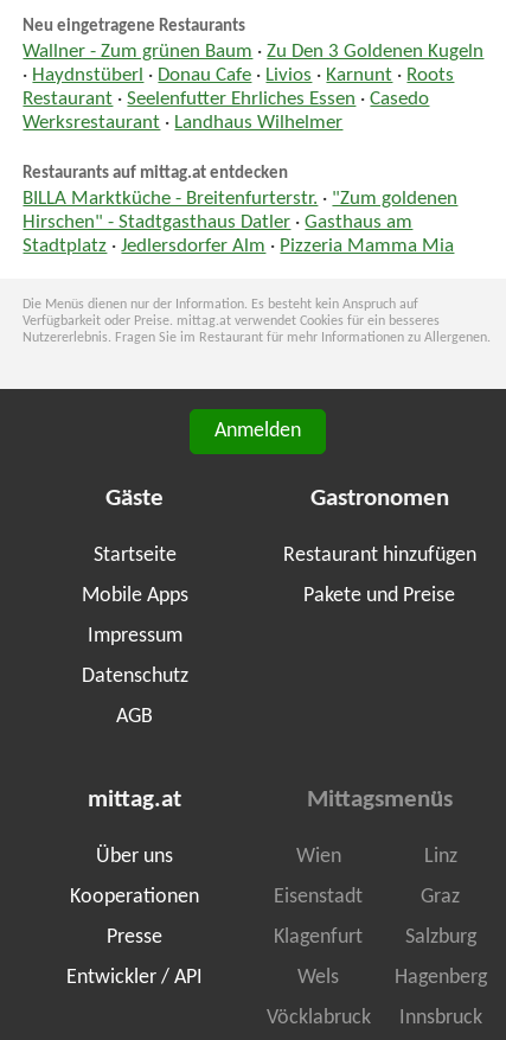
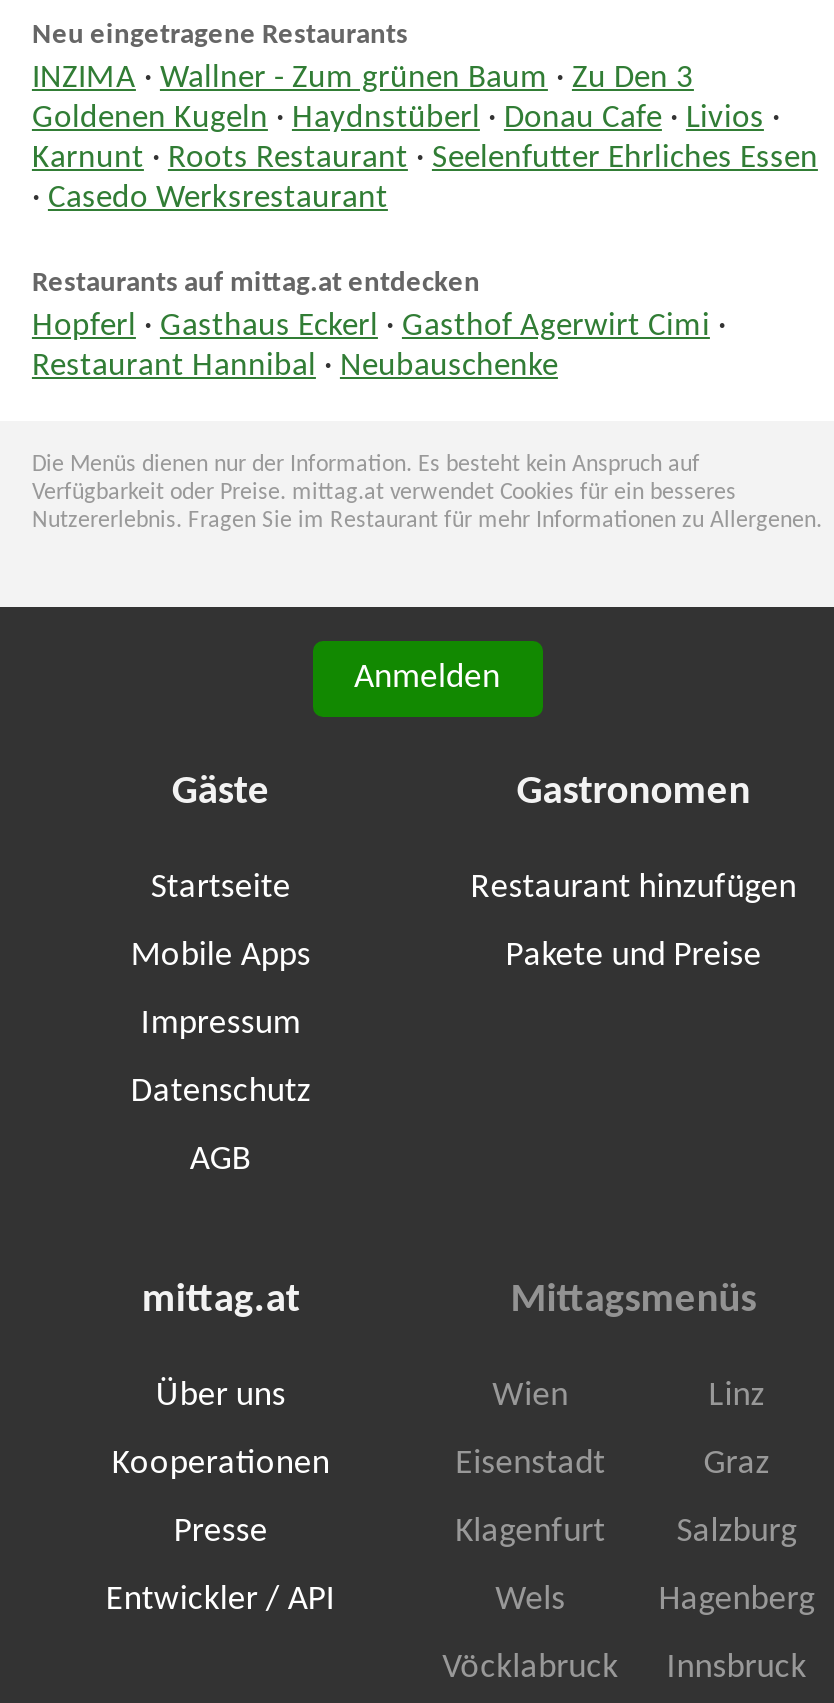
[23,43,484,133] Wallner - Zum grünen Baum · Zu Den 3 Goldenen Kugeln | · Haydnstüberl · Donau Cafe · Livios · Karnunt · Roots | Restaurant · Seelenfutter Ehrliches Essen · Casedo | Werksrestaurant · Landhaus Wilhelmer -> [32,63,818,215] INZIMA · Wallner - Zum grünen Baum · Zu Den 3 | Goldenen Kugeln · Haydnstüberl · Donau Cafe · Livios · | Karnunt · Roots Restaurant · Seelenfutter Ehrliches Essen | · Casedo Werksrestaurant
[23,190,458,256] BILLA Marktküche - Breitenfurterstr. · "Zum goldenen | Hirschen" - Stadtgasthaus Datler · Gasthaus am | Stadtplatz · Jedlersdorfer Alm · Pizzeria Mamma Mia -> [32,311,726,383] Hopferl · Gasthaus Eckerl · Gasthof Agerwirt Cimi · | Restaurant Hannibal · Neubauschenke

